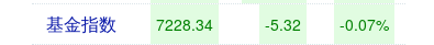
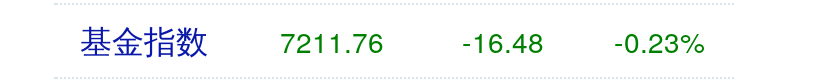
[156,14,213,35] 7228.34 -> [280,22,384,62] 7211.76
[265,14,301,35] -5.32 -> [462,22,544,62] -16.48
[340,14,389,35] -0.07% -> [614,22,704,62] -0.23%

